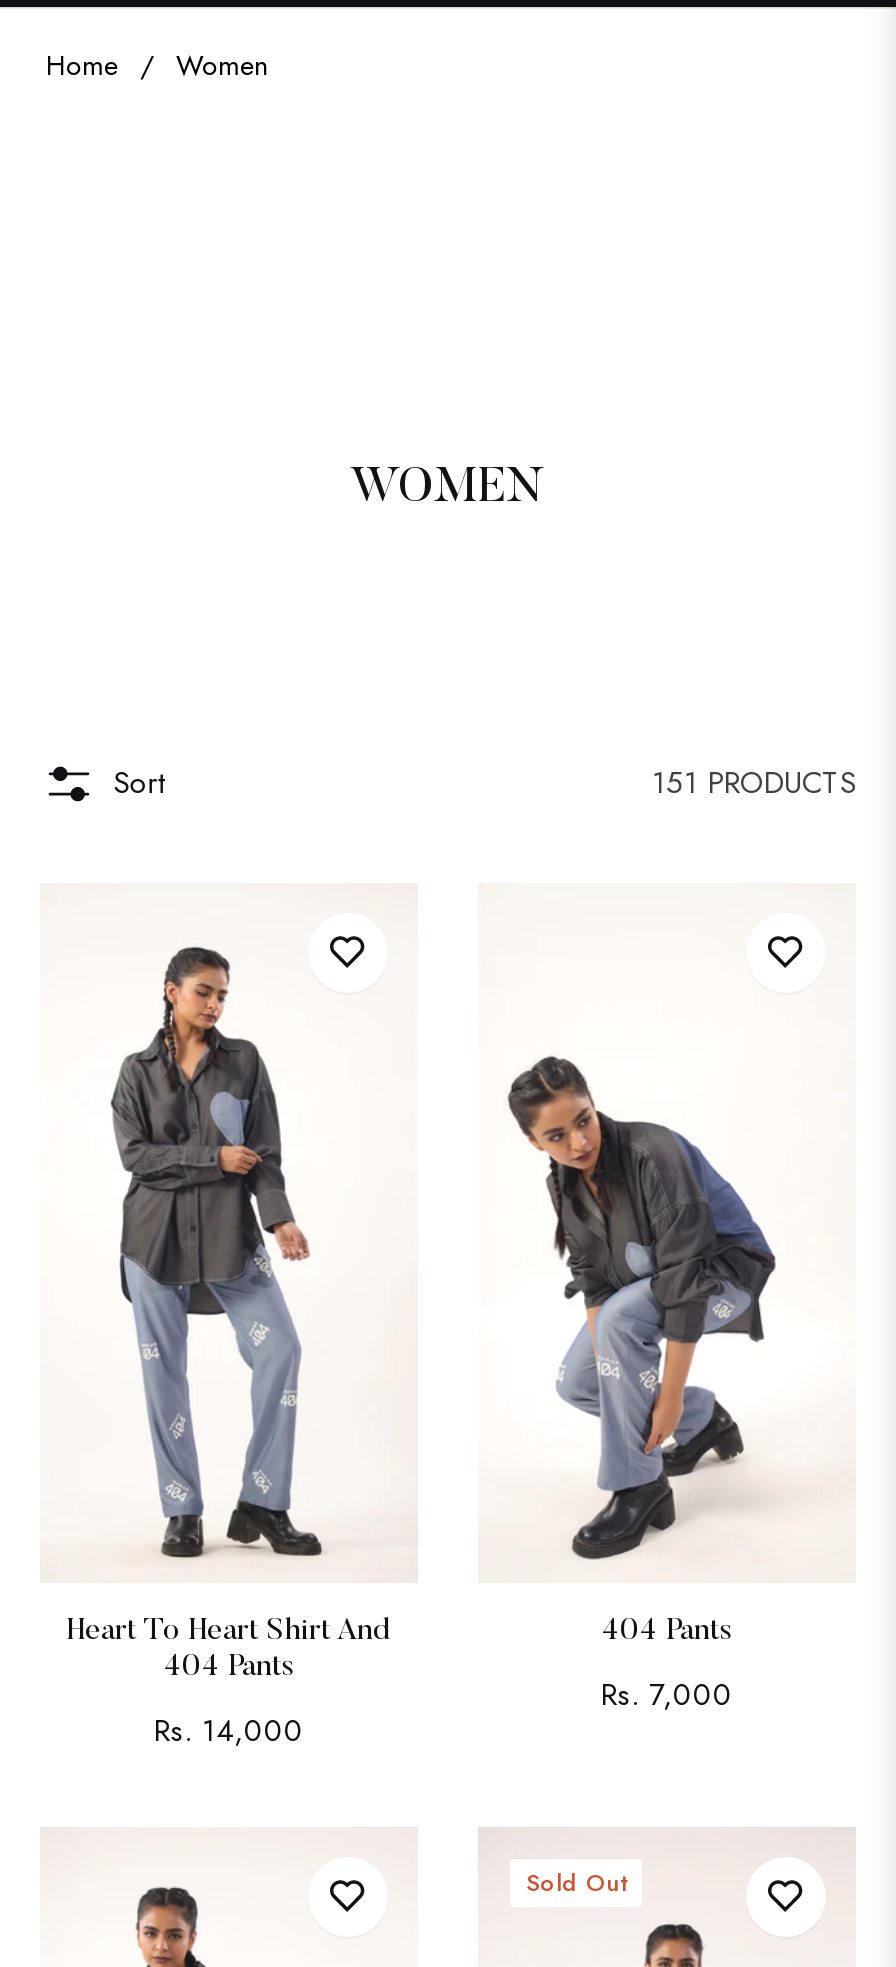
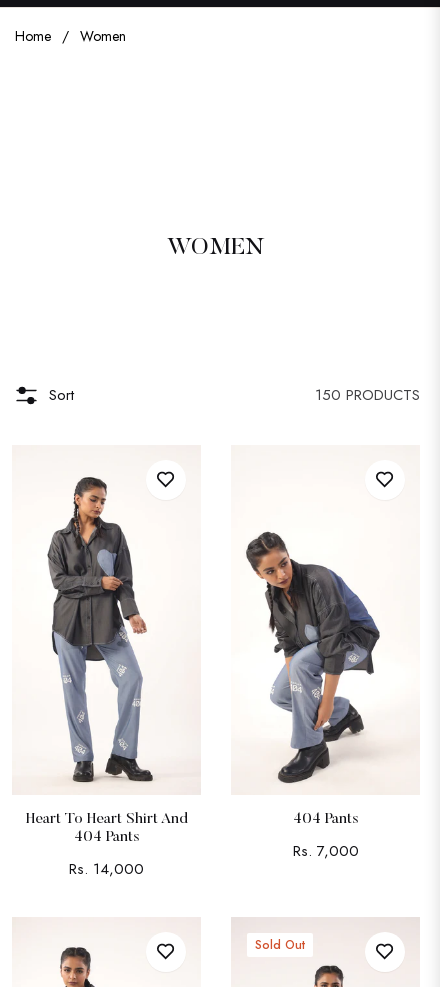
[652,761,856,805] 151 PRODUCTS -> [315,384,420,406] 150 PRODUCTS

